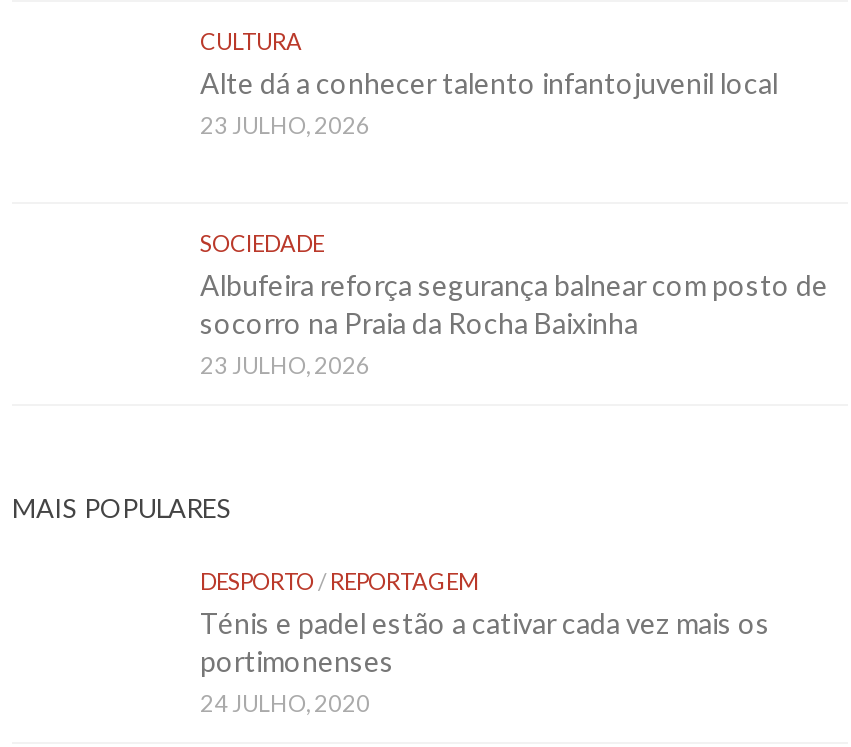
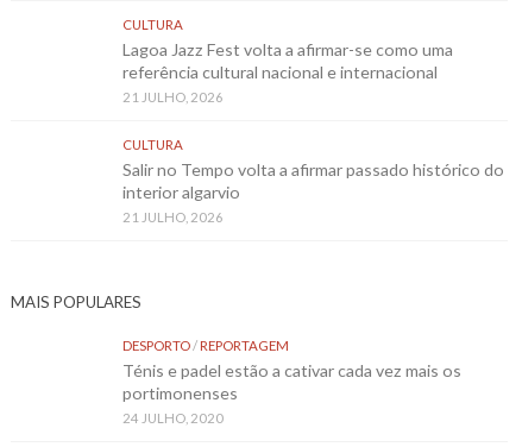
[200,66,778,138] Alte dá a conhecer talento infantojuvenil local | 23 JULHO, 2026 -> [122,39,453,104] Lagoa Jazz Fest volta a afirmar-se como uma | referência cultural nacional e internacional | 21 JULHO, 2026
[200,230,828,378] SOCIEDADE | Albufeira reforça segurança balnear com posto de | socorro na Praia da Rocha Baixinha | 23 JULHO, 2026 -> [122,136,504,224] CULTURA | Salir no Tempo volta a afirmar passado histórico do | interior algarvio | 21 JULHO, 2026

